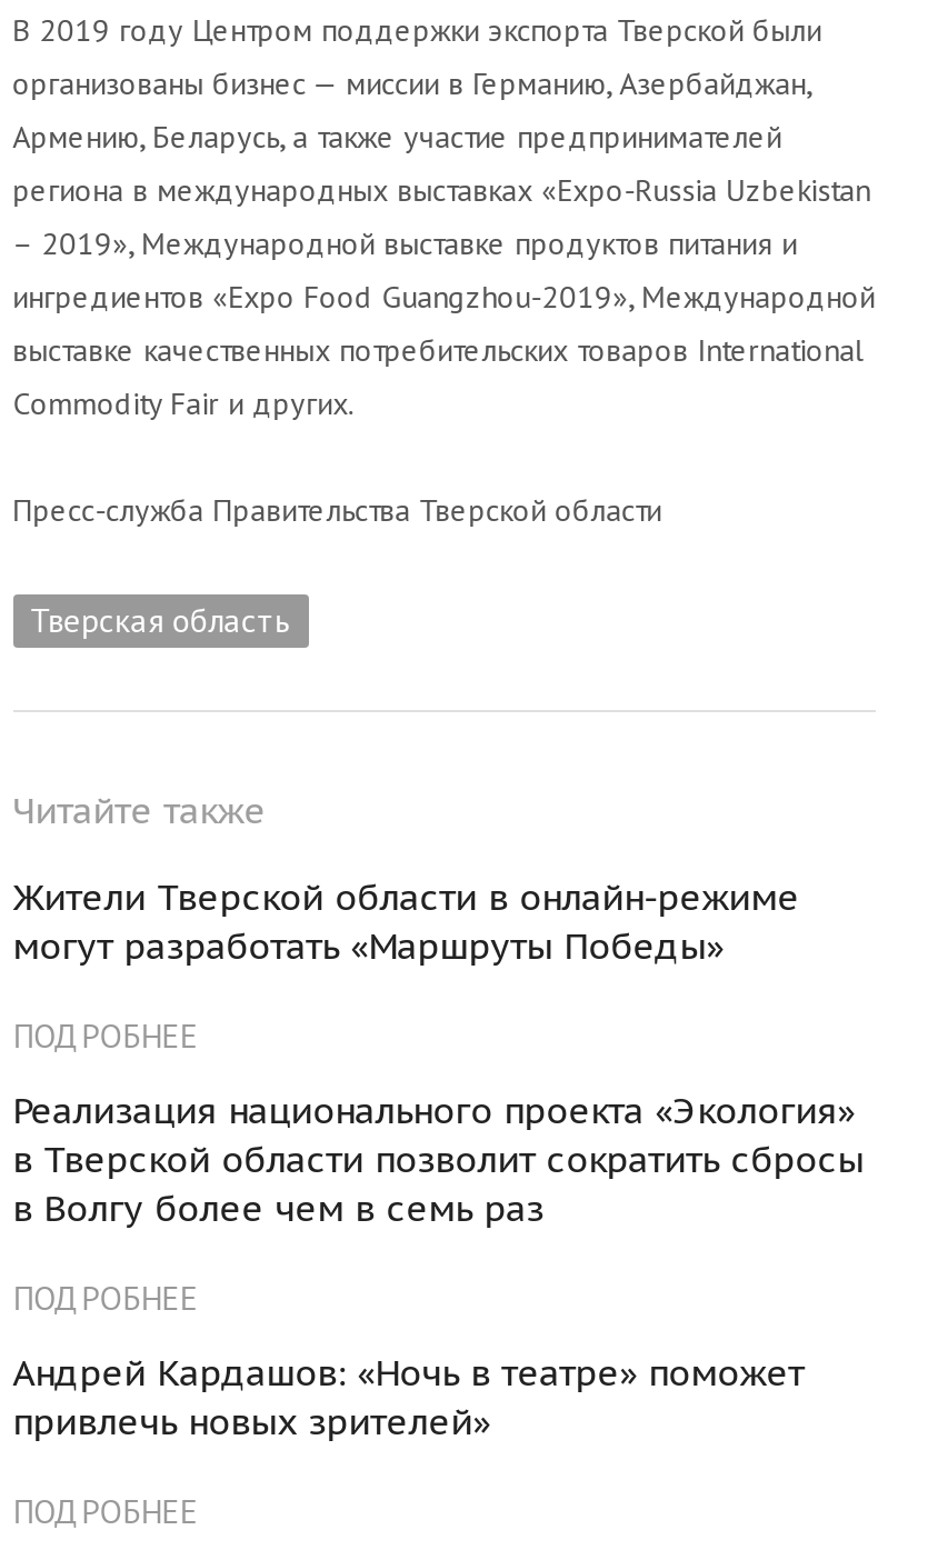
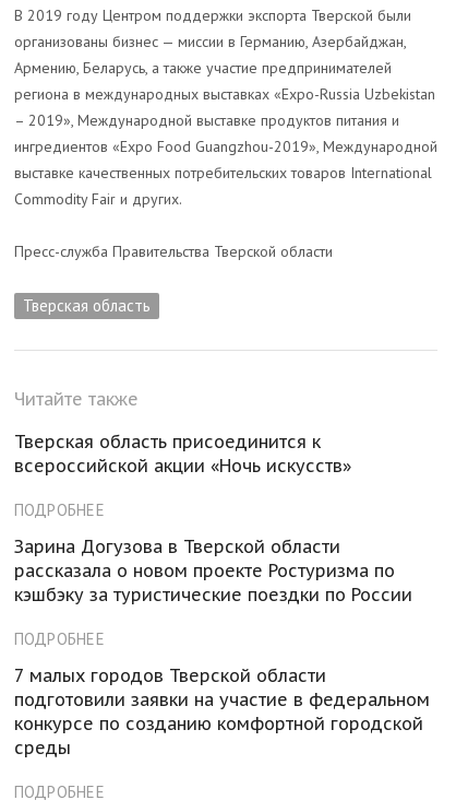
[12,874,799,967] Жители Тверской области в онлайн-режиме | могут разработать «Маршруты Победы» -> [14,430,351,476] Тверская область присоединится к | всероссийской акции «Ночь искусств»
[12,1087,864,1229] Реализация национального проекта «Экология» | в Тверской области позволит сократить сбросы | в Волгу более чем в семь раз -> [14,535,412,605] Зарина Догузова в Тверской области | рассказала о новом проекте Ростуризма по | кэшбэку за туристические поездки по России
[12,1349,804,1443] Андрей Кардашов: «Ночь в театре» поможет | привлечь новых зрителей» -> [14,664,429,758] 7 малых городов Тверской области | подготовили заявки на участие в федеральном | конкурсе по созданию комфортной городской | среды

